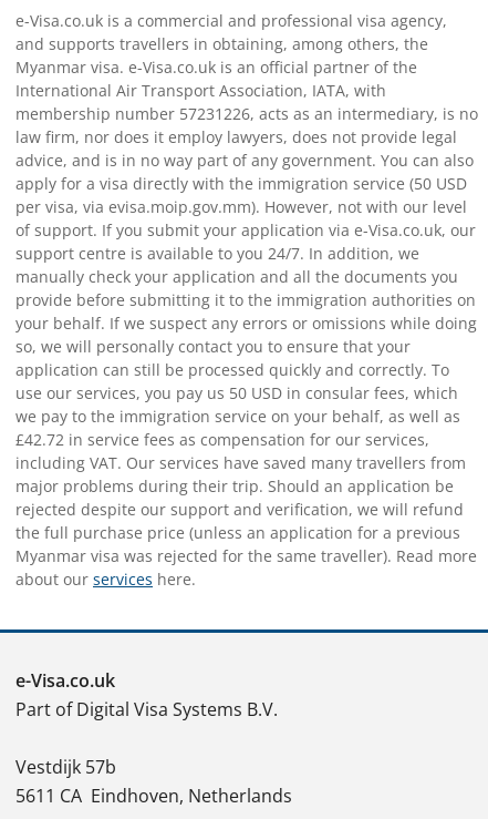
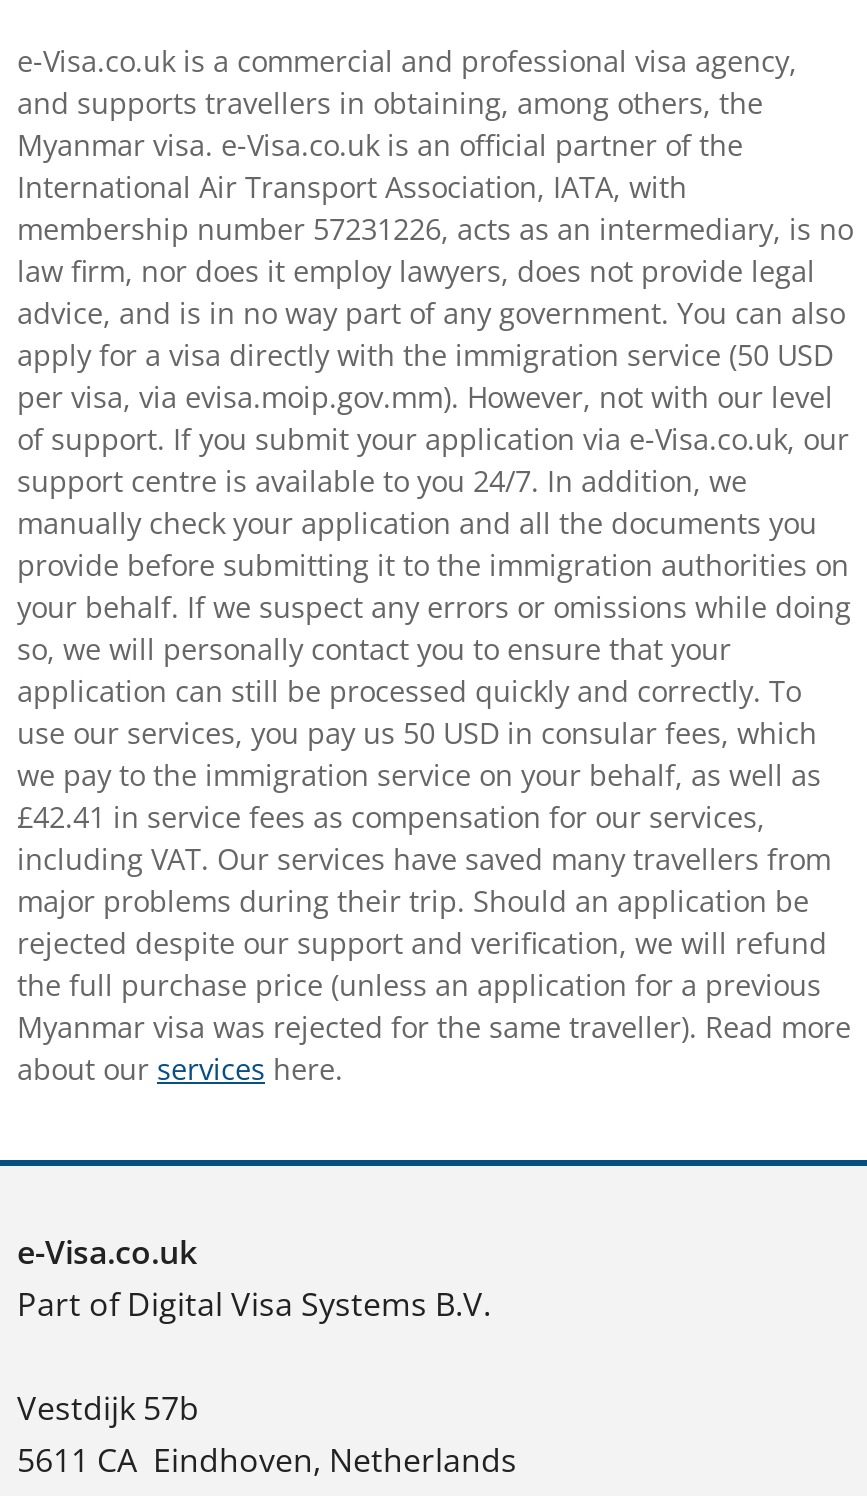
[15,429,429,450] £42.72 in service fees as compensation for our services, -> [17,798,765,836] £42.41 in service fees as compensation for our services,

